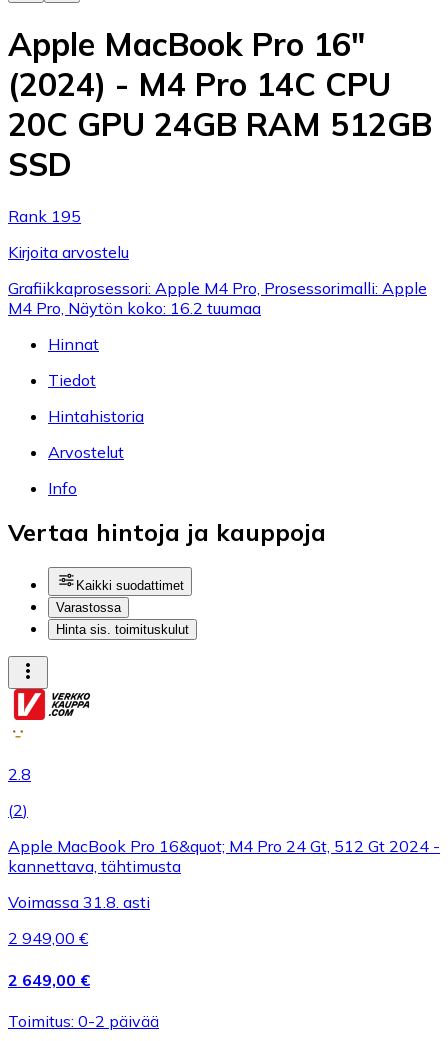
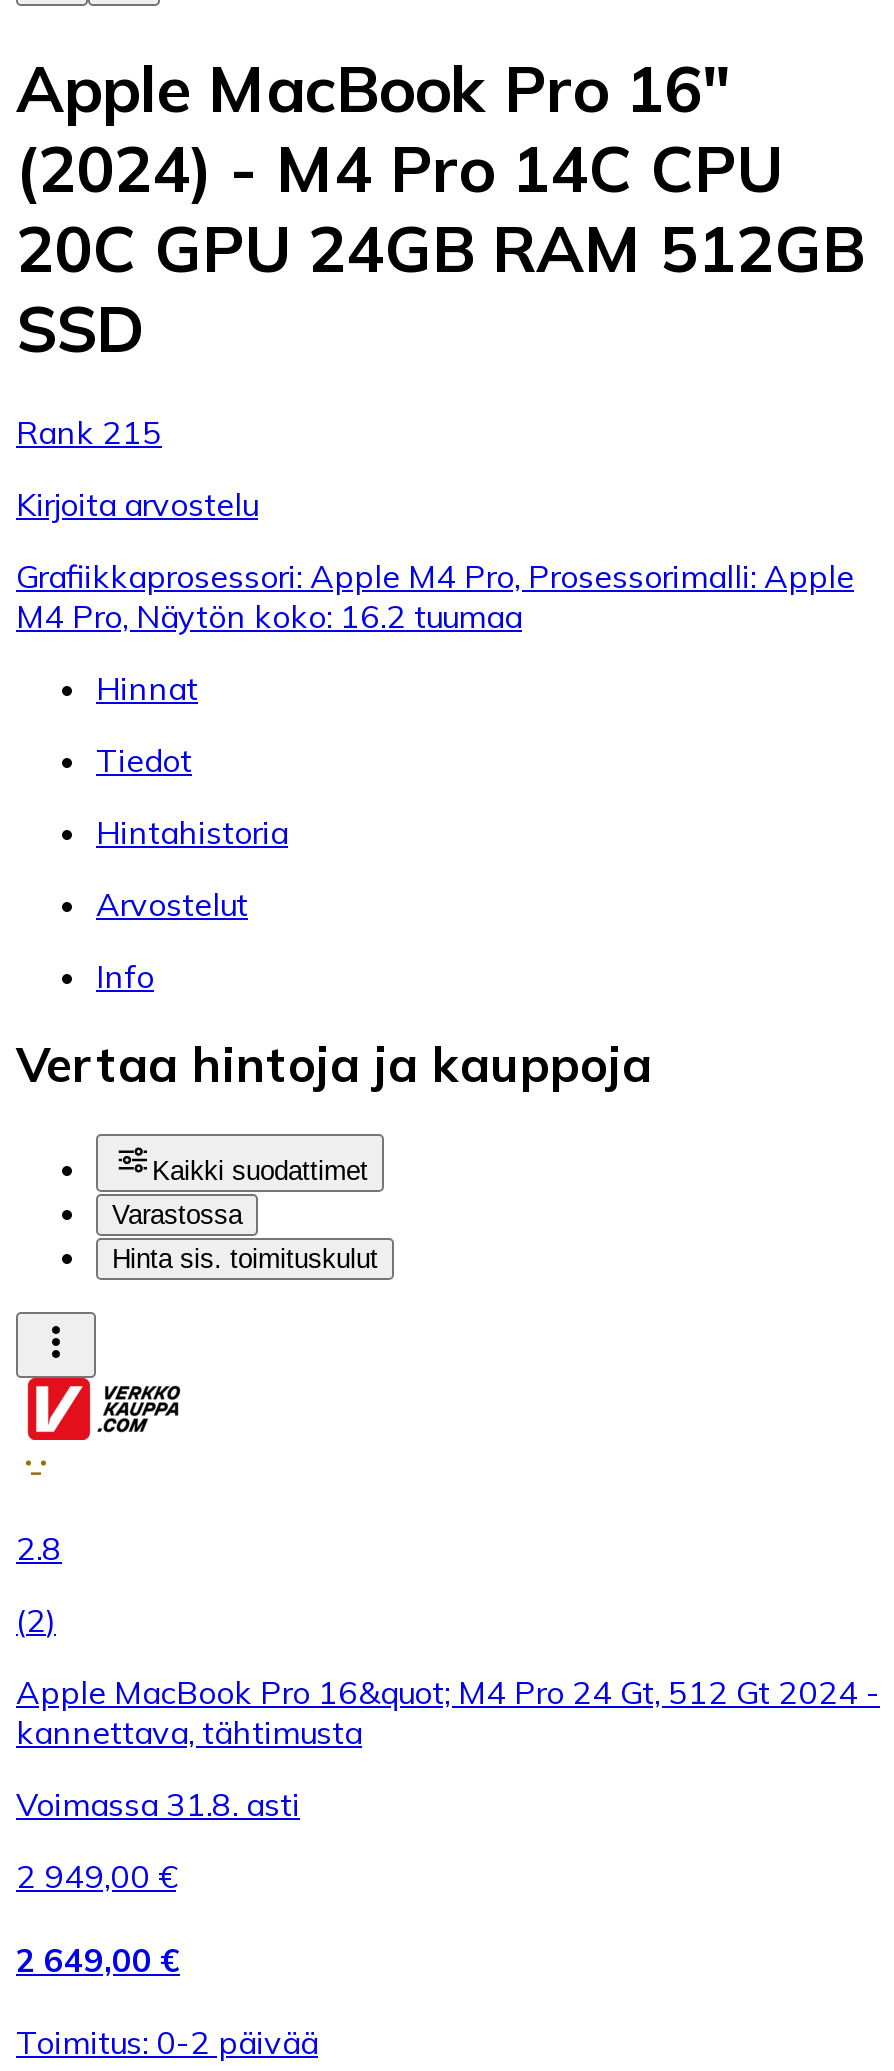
[8,205,81,225] Rank 195 -> [16,411,162,451] Rank 215

